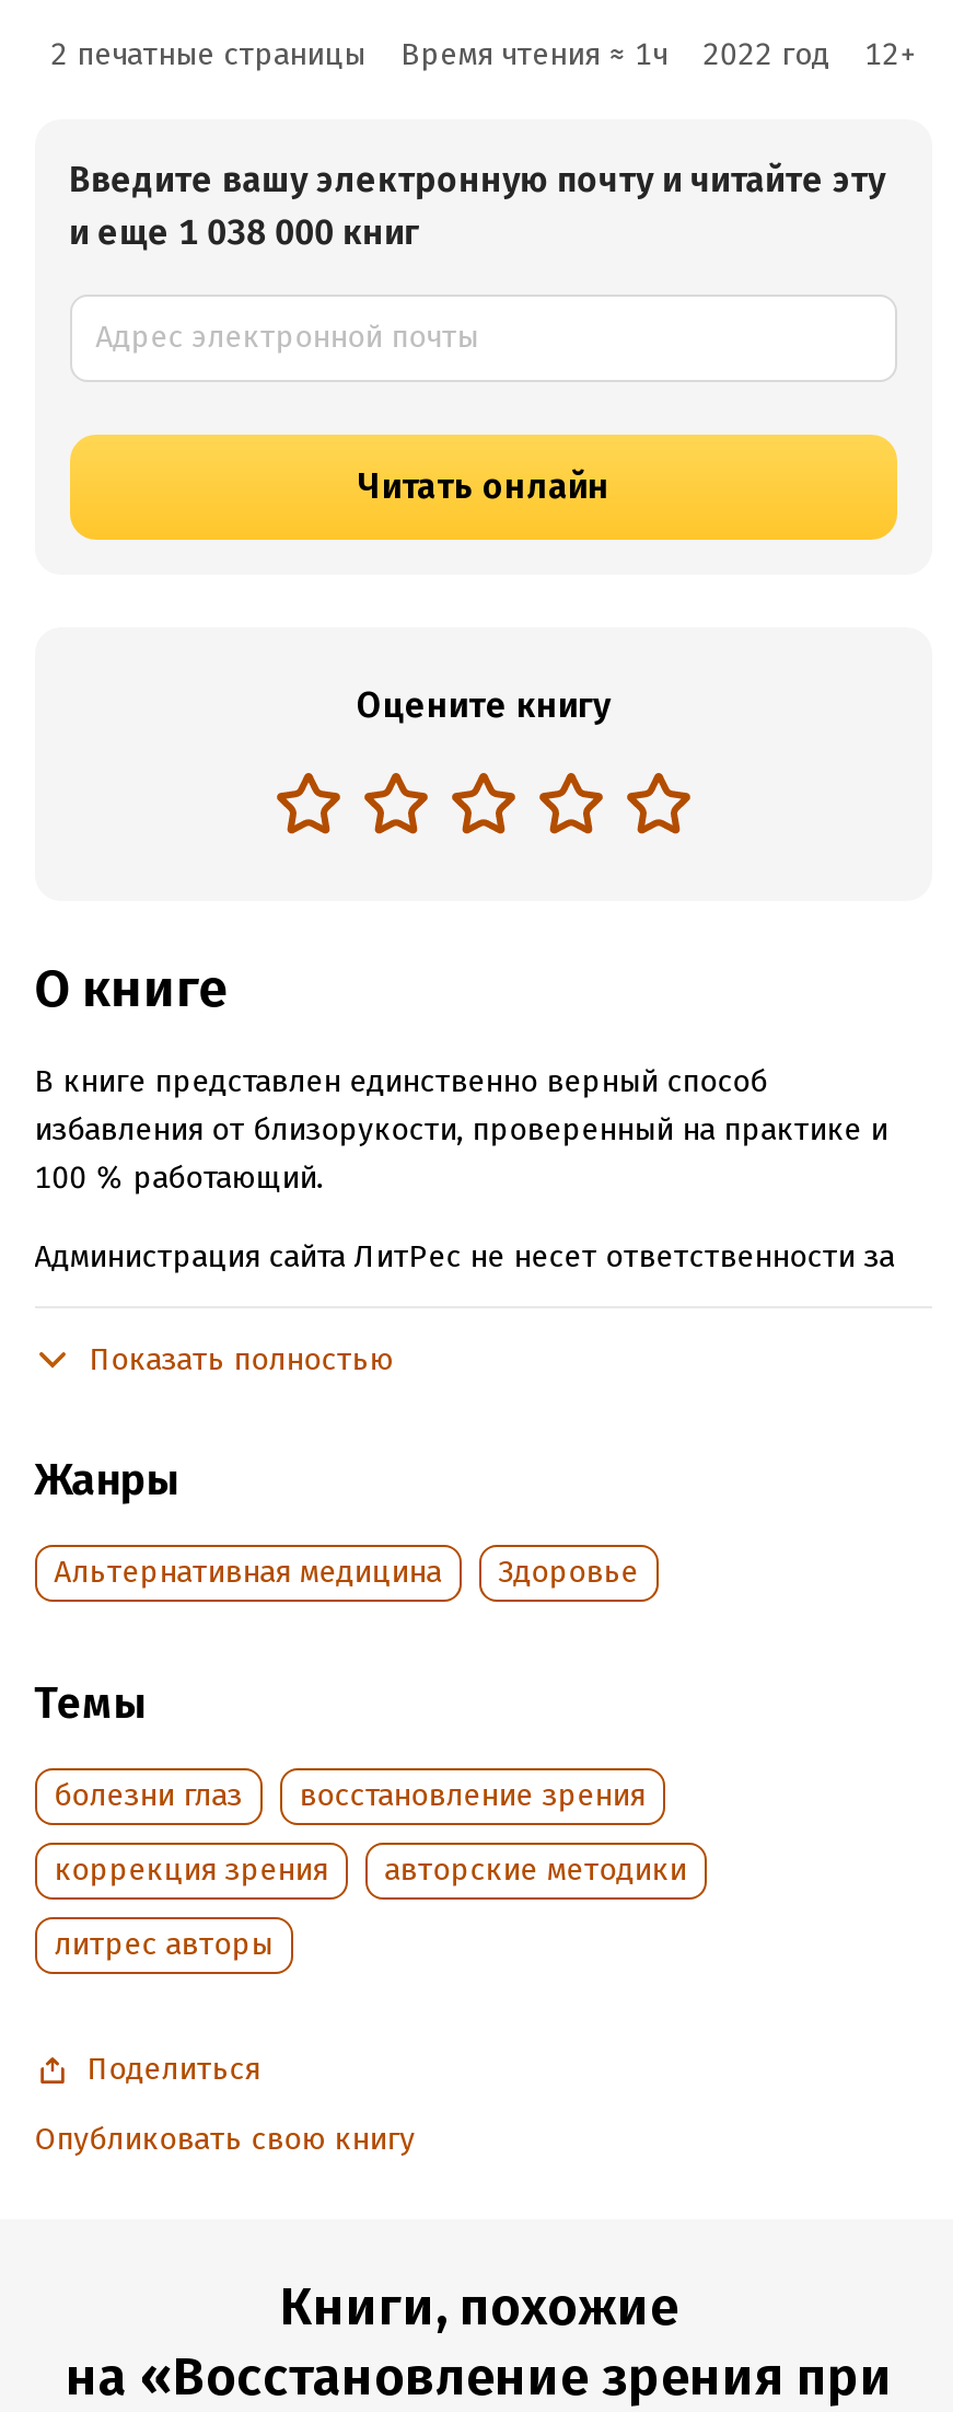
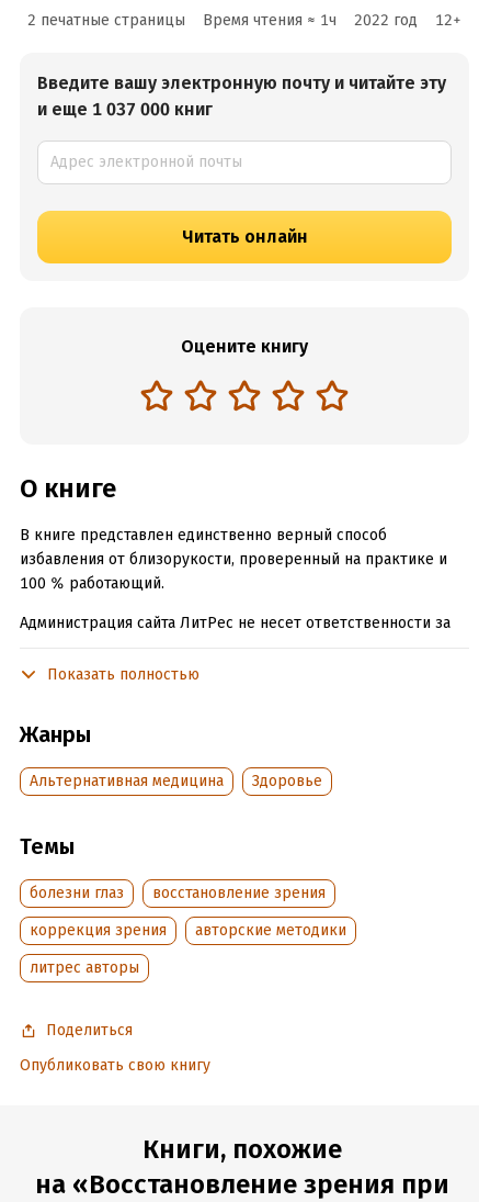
[69,211,419,253] и еще 1 038 000 книг -> [37,99,212,120] и еще 1 037 000 книг

